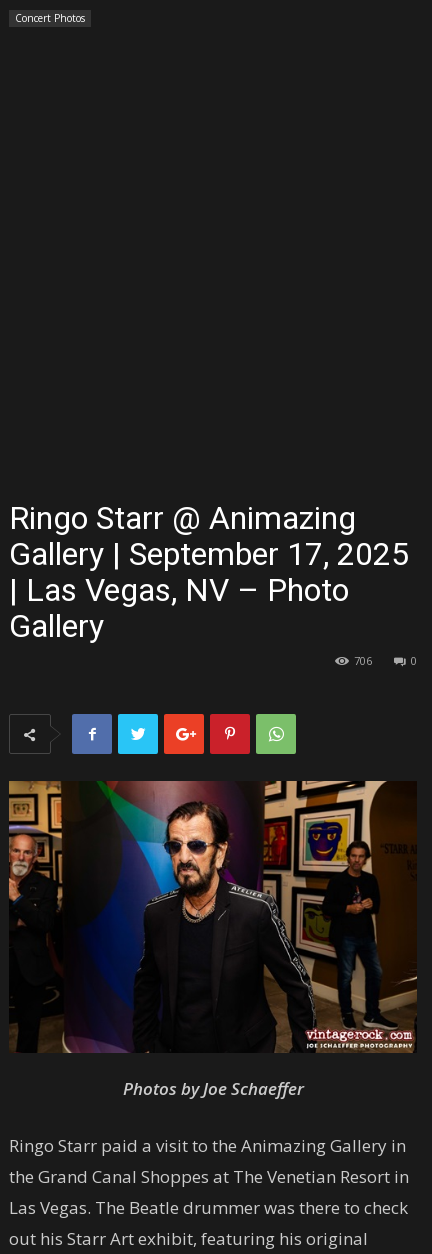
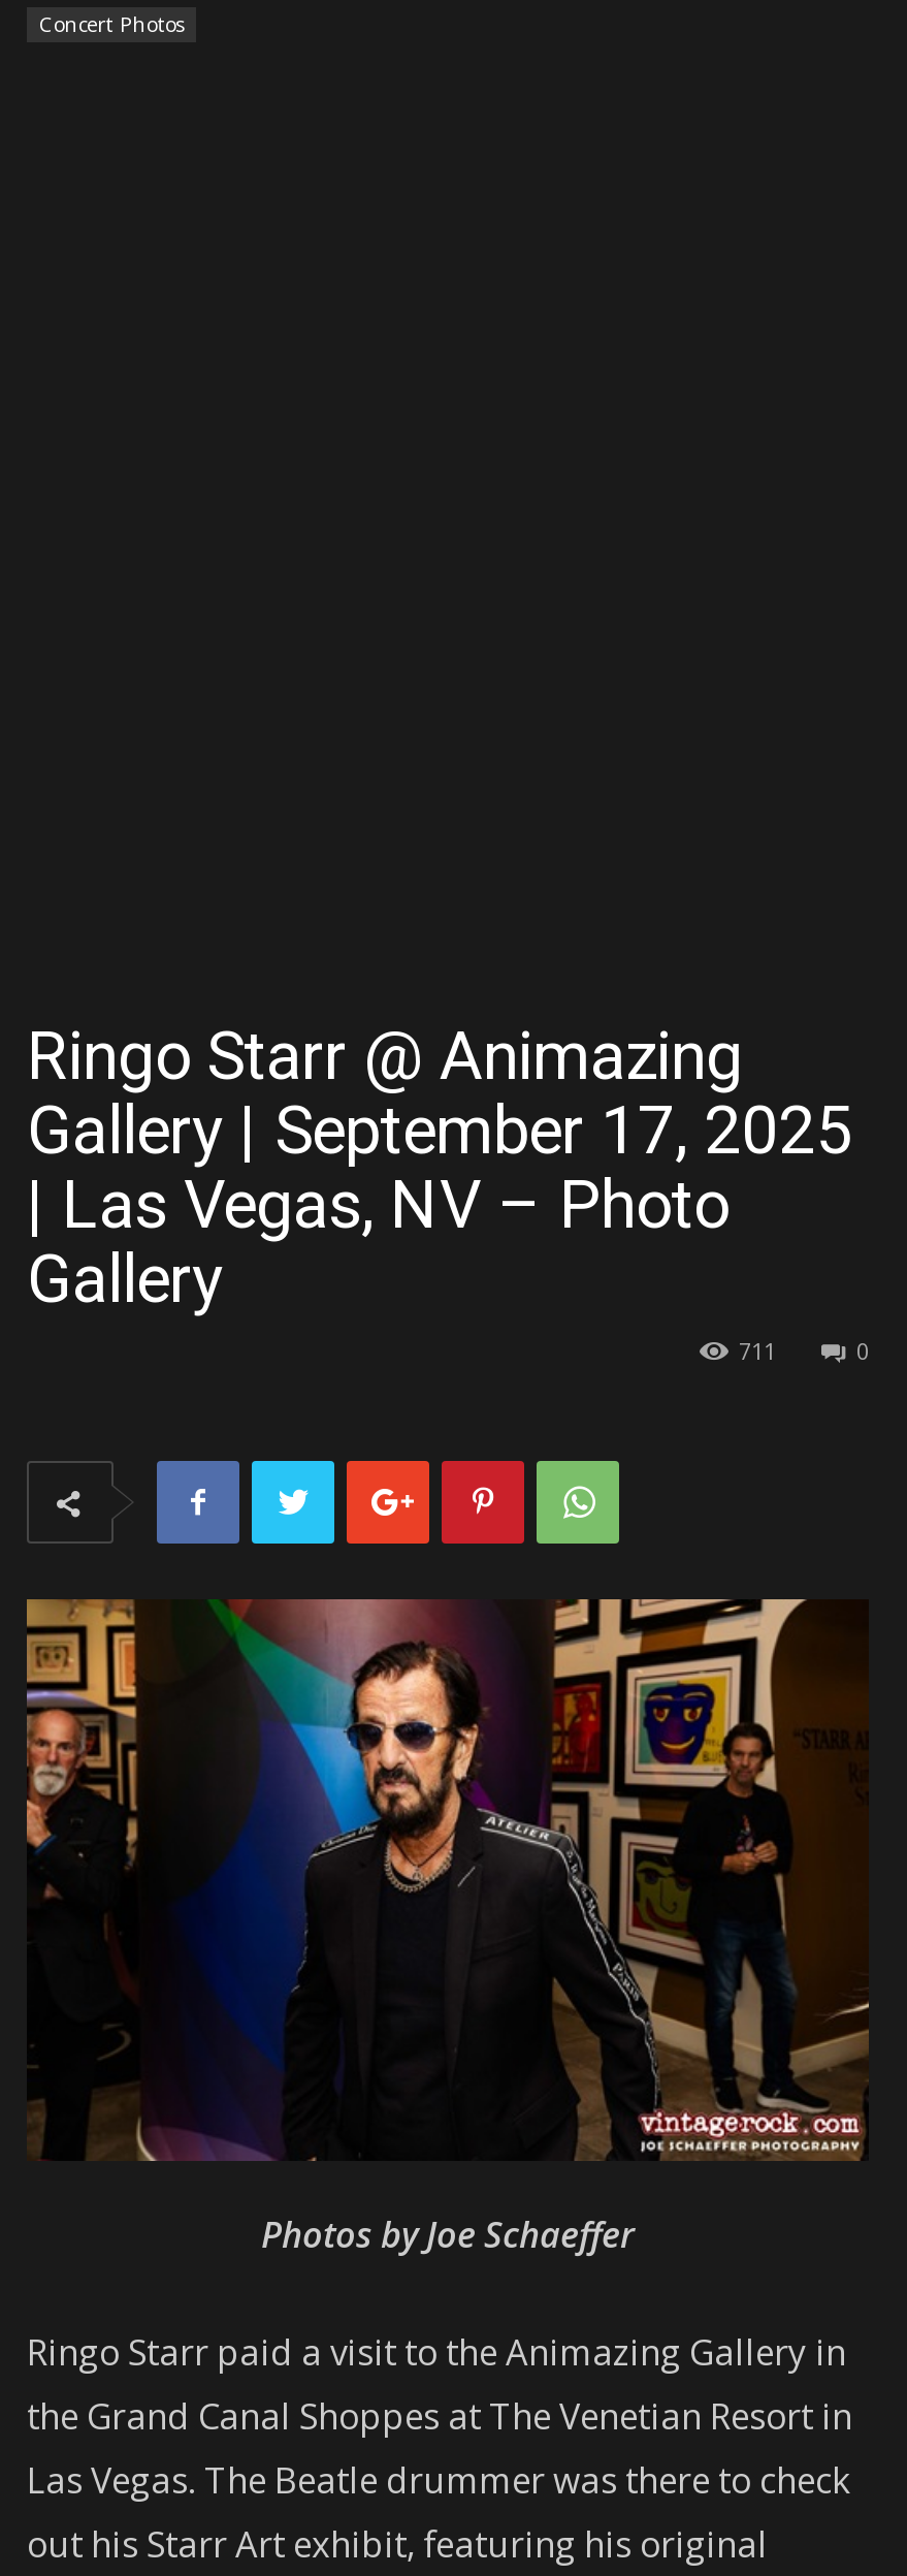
[354,653,372,668] 706 -> [739,1335,776,1366] 711

